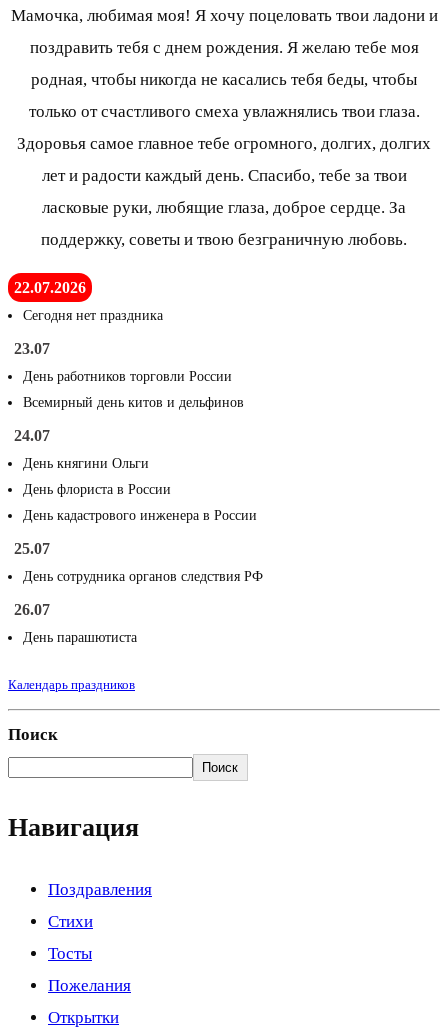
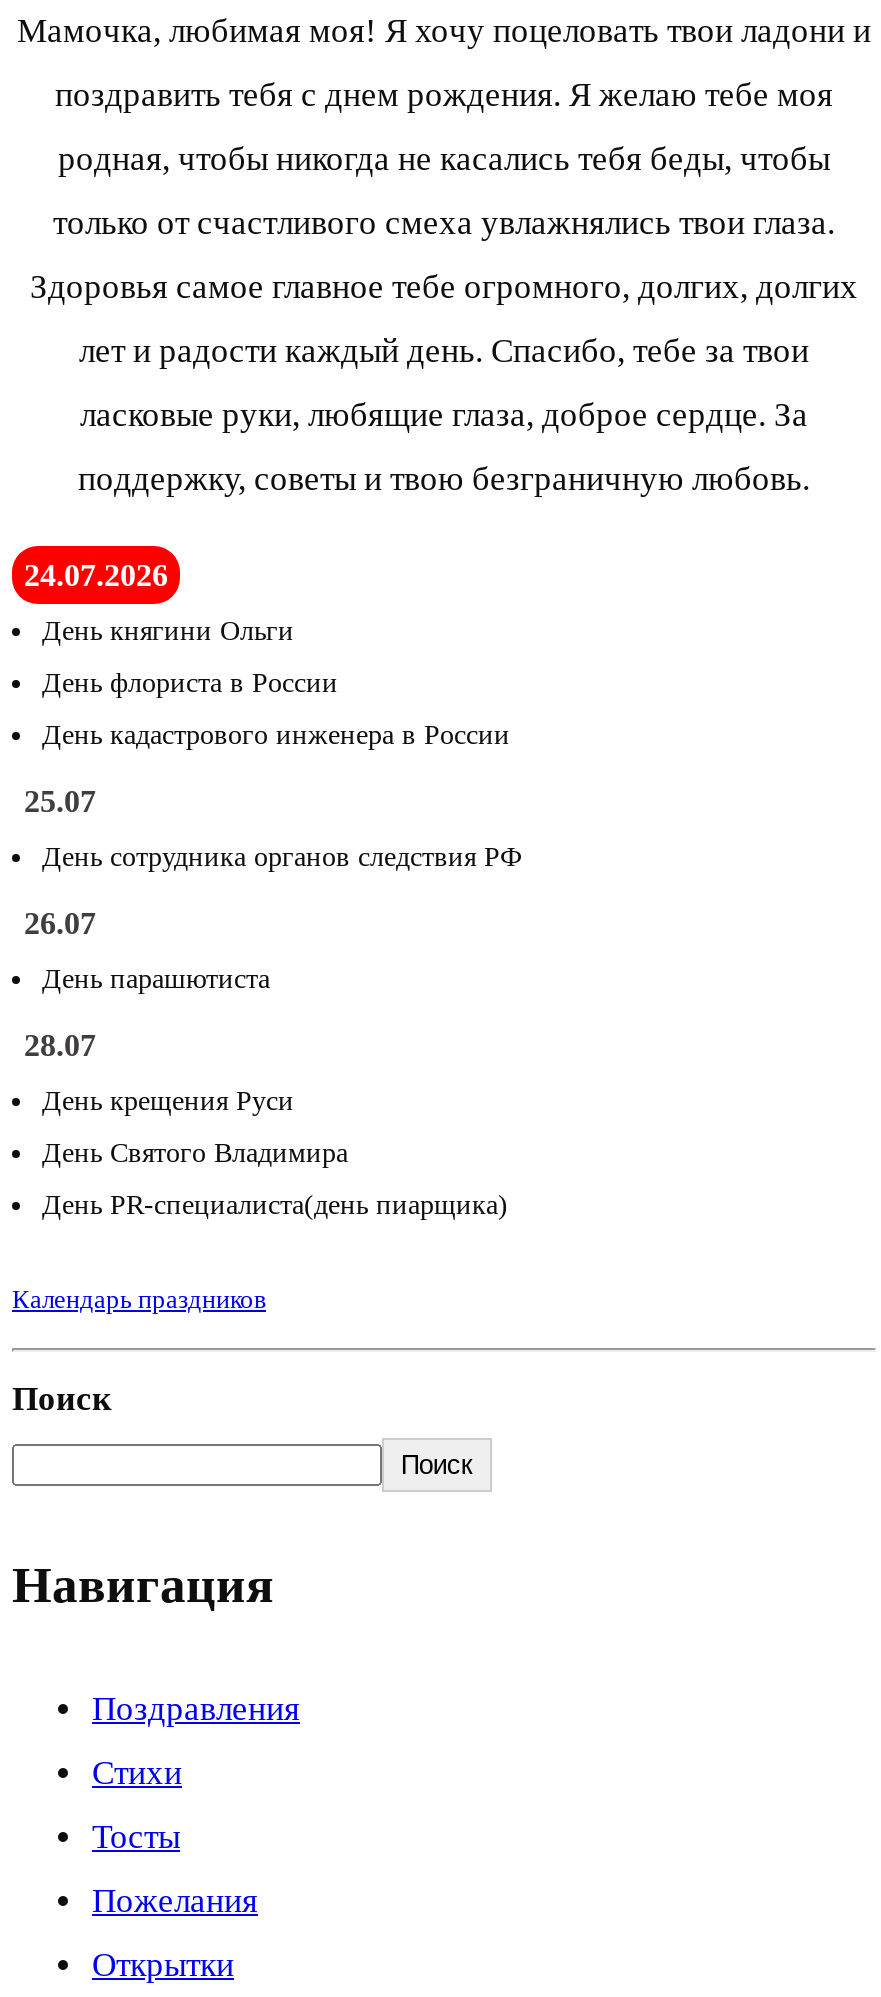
[14,279,244,444] 22.07.2026 | Сегодня нет праздника | 23.07 | День работников торговли России | Всемирный день китов и дельфинов | 24.07 -> [24,559,168,593] 24.07.2026
moved [14,456,263,645] -> [24,617,522,995]: День княгини Ольги | День флориста в России | День кадастрового инженера в России | 25.07 | День сотрудника органов следствия РФ | 26.07 | День парашютиста
none -> [24,1029,508,1221] 28.07 | День крещения Руси | День Святого Владимира | День PR-специалиста(день пиарщика)

